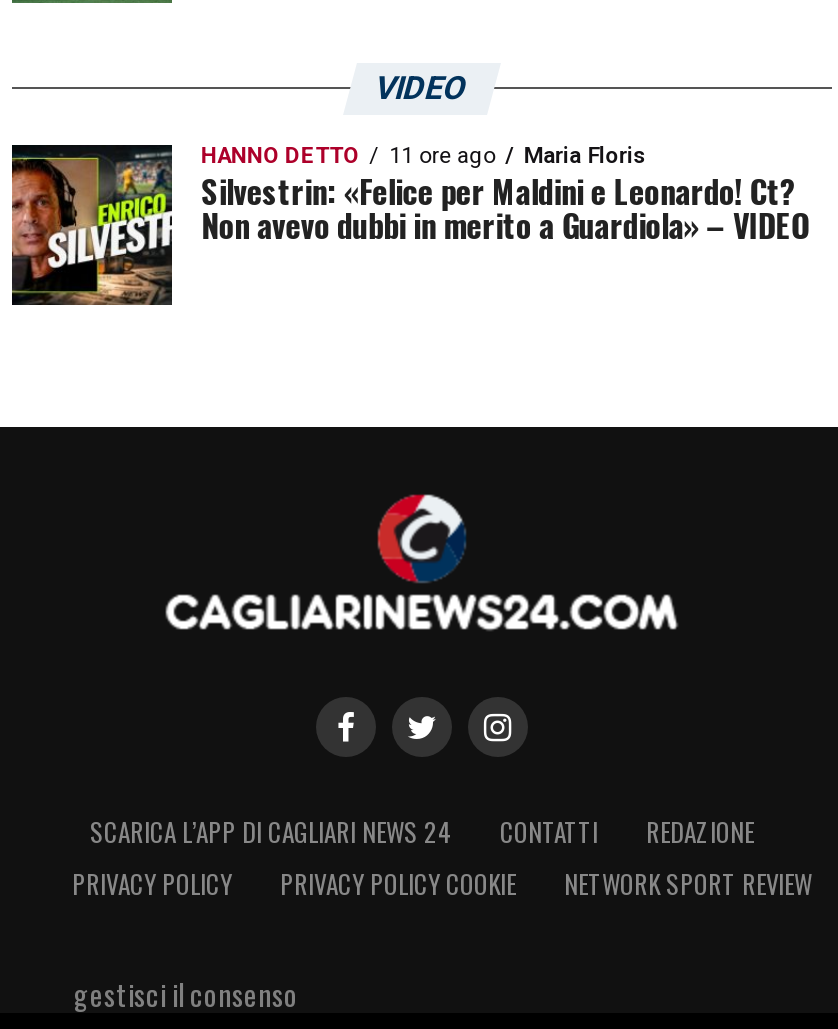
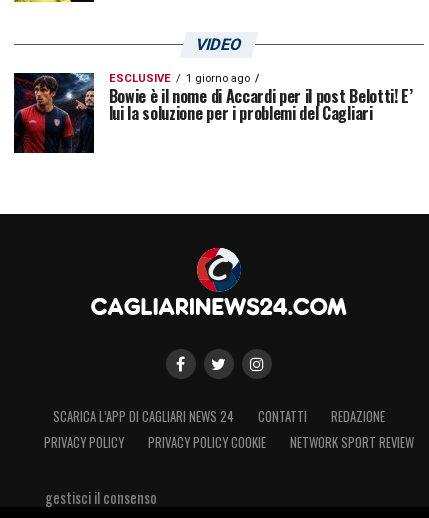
[10,142,808,306] [image] | HANNO DETTO | 11 ore ago | Maria Floris | Silvestrin: «Felice per Maldini e Leonardo! Ct? | Non avevo dubbi in merito a Guardiola» – VIDEO -> [13,72,413,154] [image] | ESCLUSIVE | 1 giorno ago | Bowie è il nome di Accardi per il post Belotti! E’ | lui la soluzione per i problemi del Cagliari

